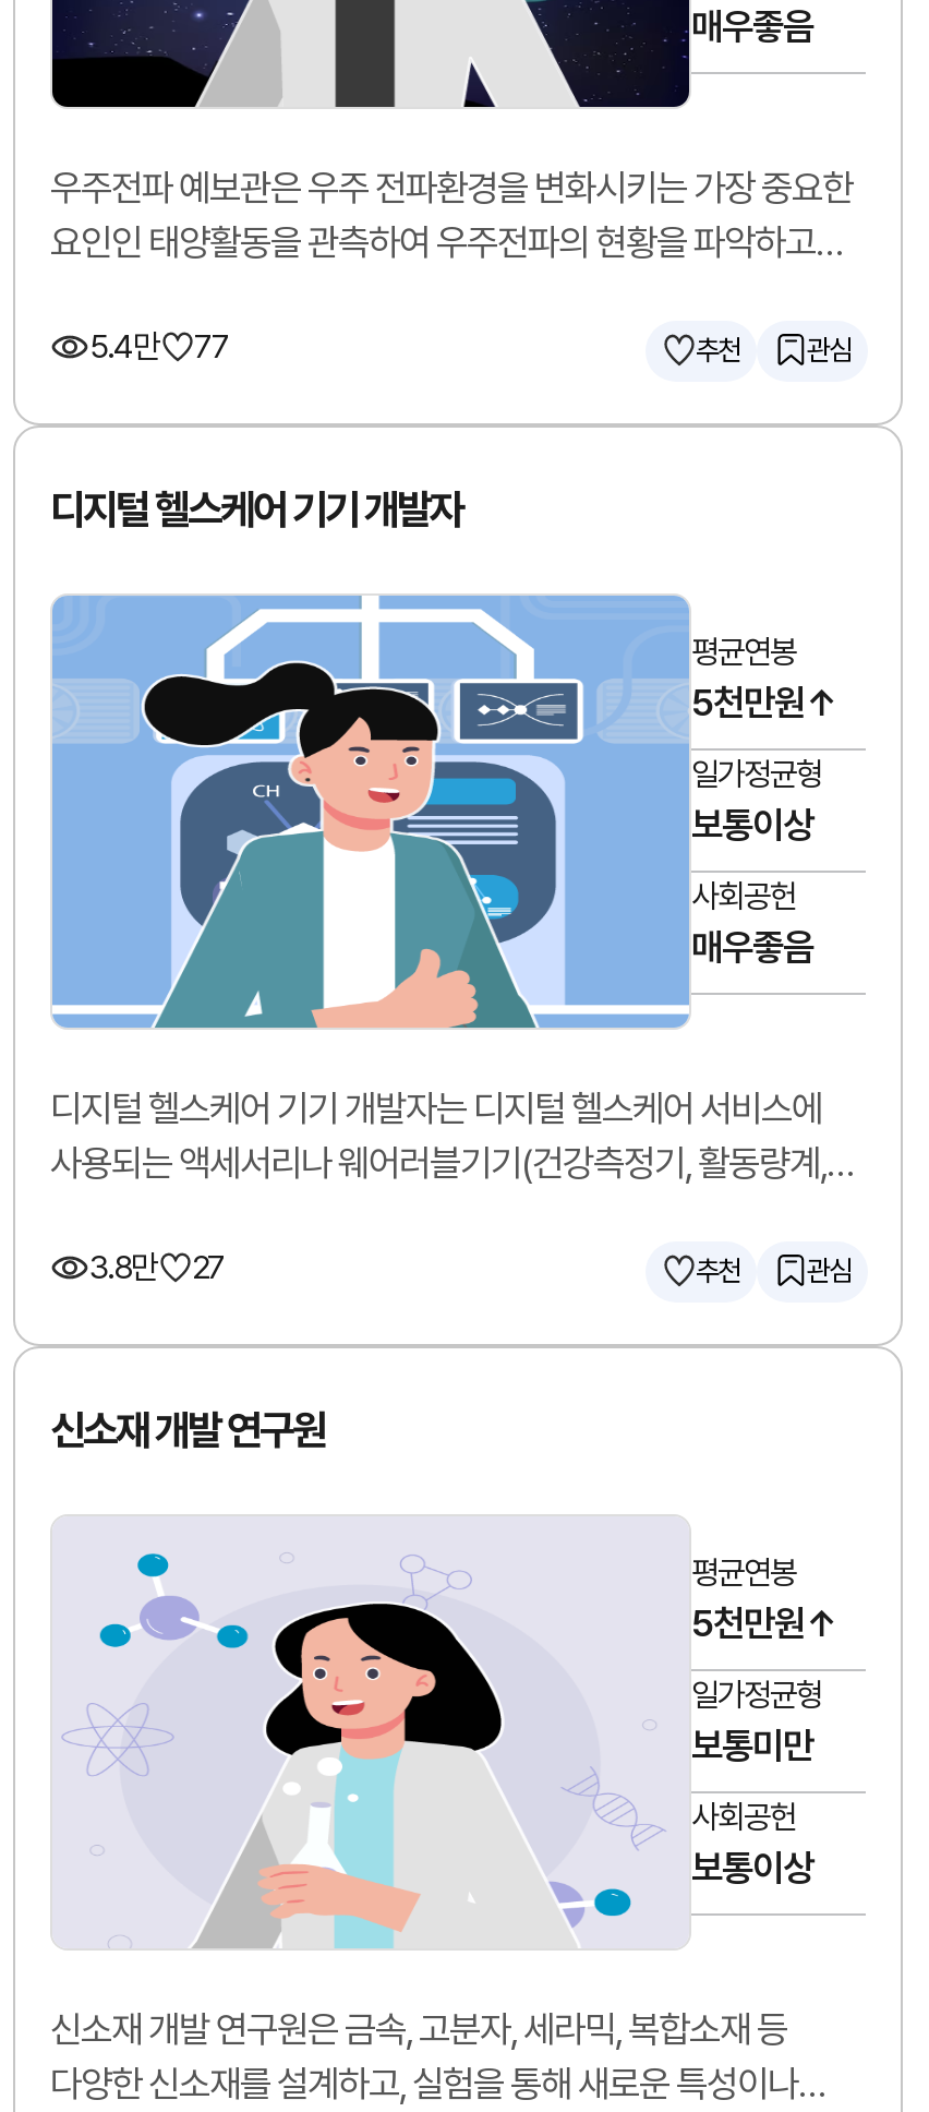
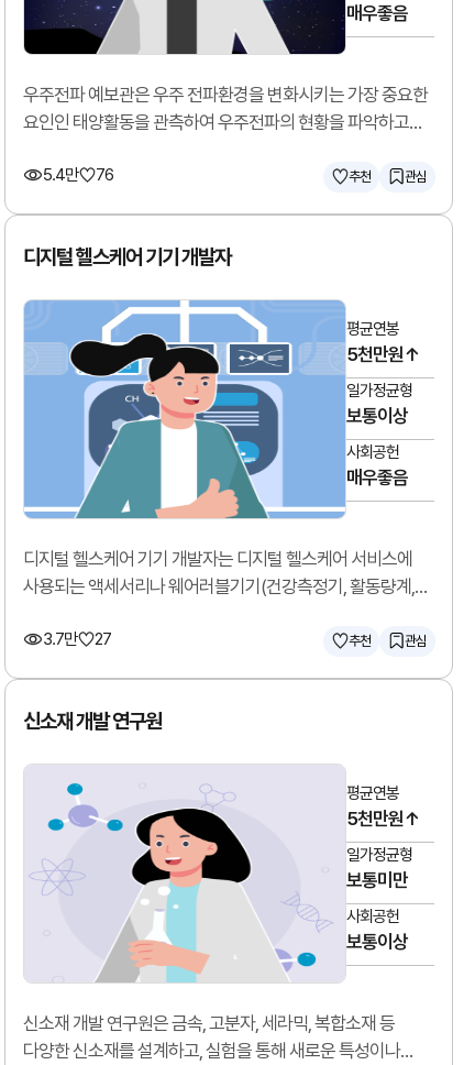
[89,327,229,367] 5.4만 77 -> [43,165,113,185] 5.4만 76
[89,1248,225,1287] 3.8만 27 -> [43,629,111,649] 3.7만 27

